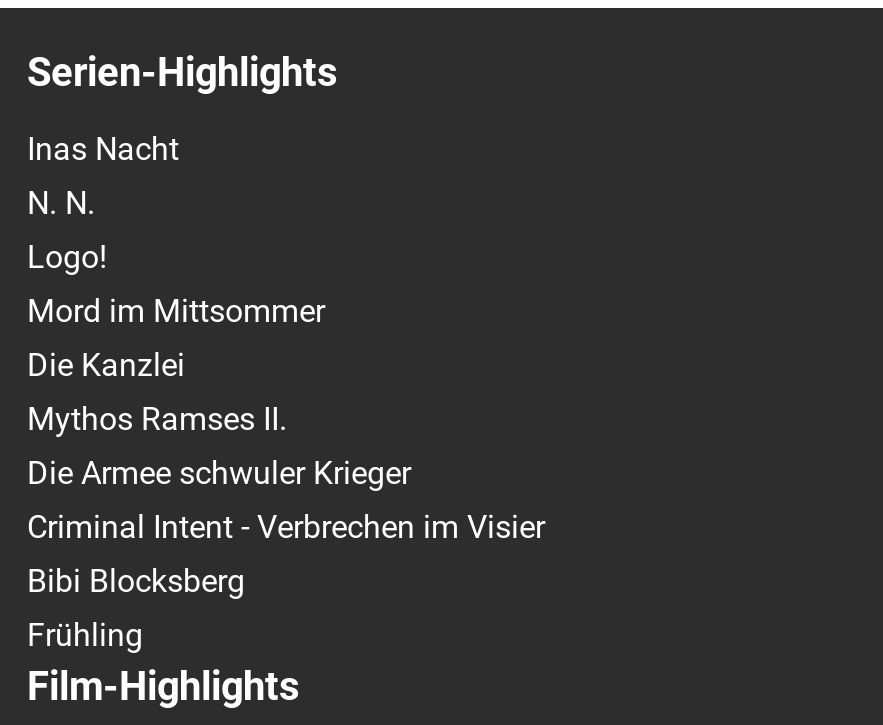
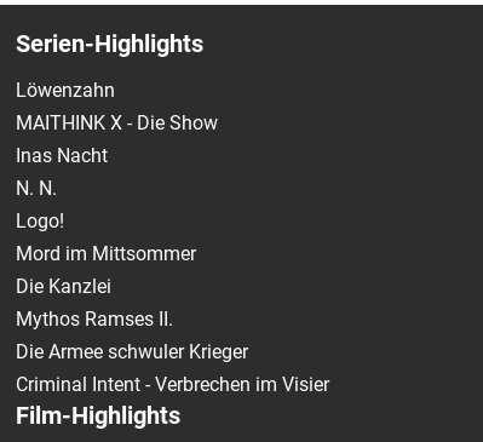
none -> [16,78,218,134] Löwenzahn | MAITHINK X - Die Show
moved [27,130,545,546] -> [16,144,329,396]: Inas Nacht | N. N. | Logo! | Mord im Mittsommer | Die Kanzlei | Mythos Ramses II. | Die Armee schwuler Krieger | Criminal Intent - Verbrechen im Visier
[27,562,245,654] Bibi Blocksberg | Frühling -> none

